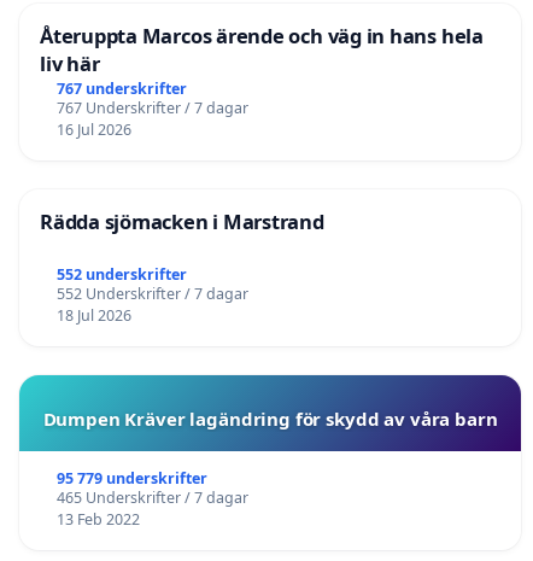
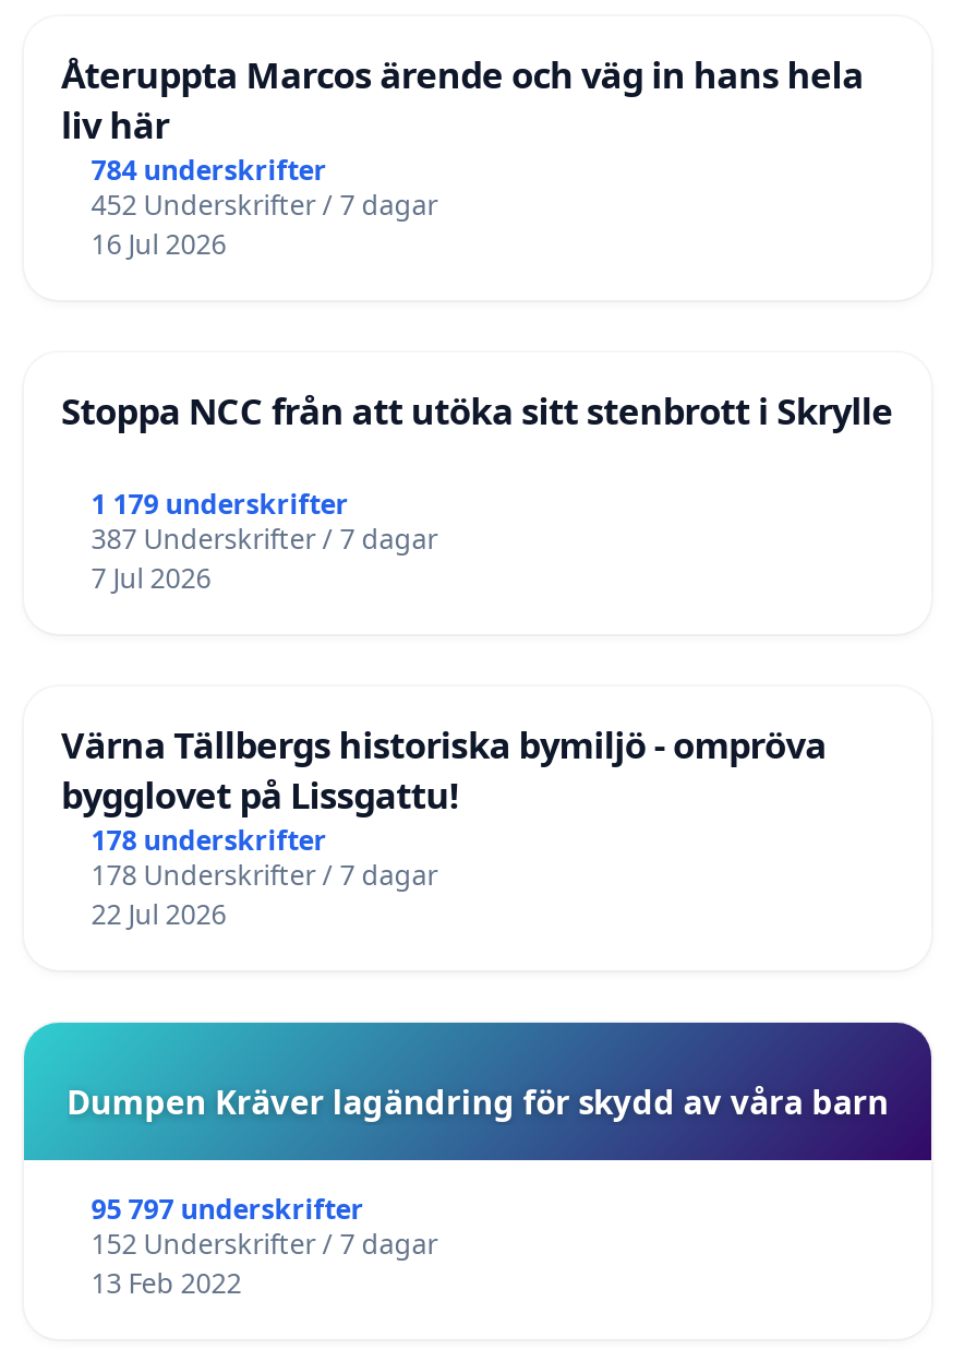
[56,78,187,99] 767 underskrifter -> [91,150,327,188] 784 underskrifter
[56,98,248,118] 767 Underskrifter / 7 dagar -> [91,185,438,222] 452 Underskrifter / 7 dagar
[40,207,324,326] Rädda sjömacken i Marstrand | 552 underskrifter | 552 Underskrifter / 7 dagar | 18 Jul 2026 -> [61,384,893,933] Stoppa NCC från att utöka sitt stenbrott i Skrylle | 1 179 underskrifter | 387 Underskrifter / 7 dagar | 7 Jul 2026 | Värna Tällbergs historiska bymiljö - ompröva | bygglovet på Lissgattu! | 178 underskrifter | 178 Underskrifter / 7 dagar | 22 Jul 2026
[56,468,207,488] 95 779 underskrifter -> [91,1191,364,1228] 95 797 underskrifter
[56,487,248,508] 465 Underskrifter / 7 dagar -> [91,1226,438,1263] 152 Underskrifter / 7 dagar

